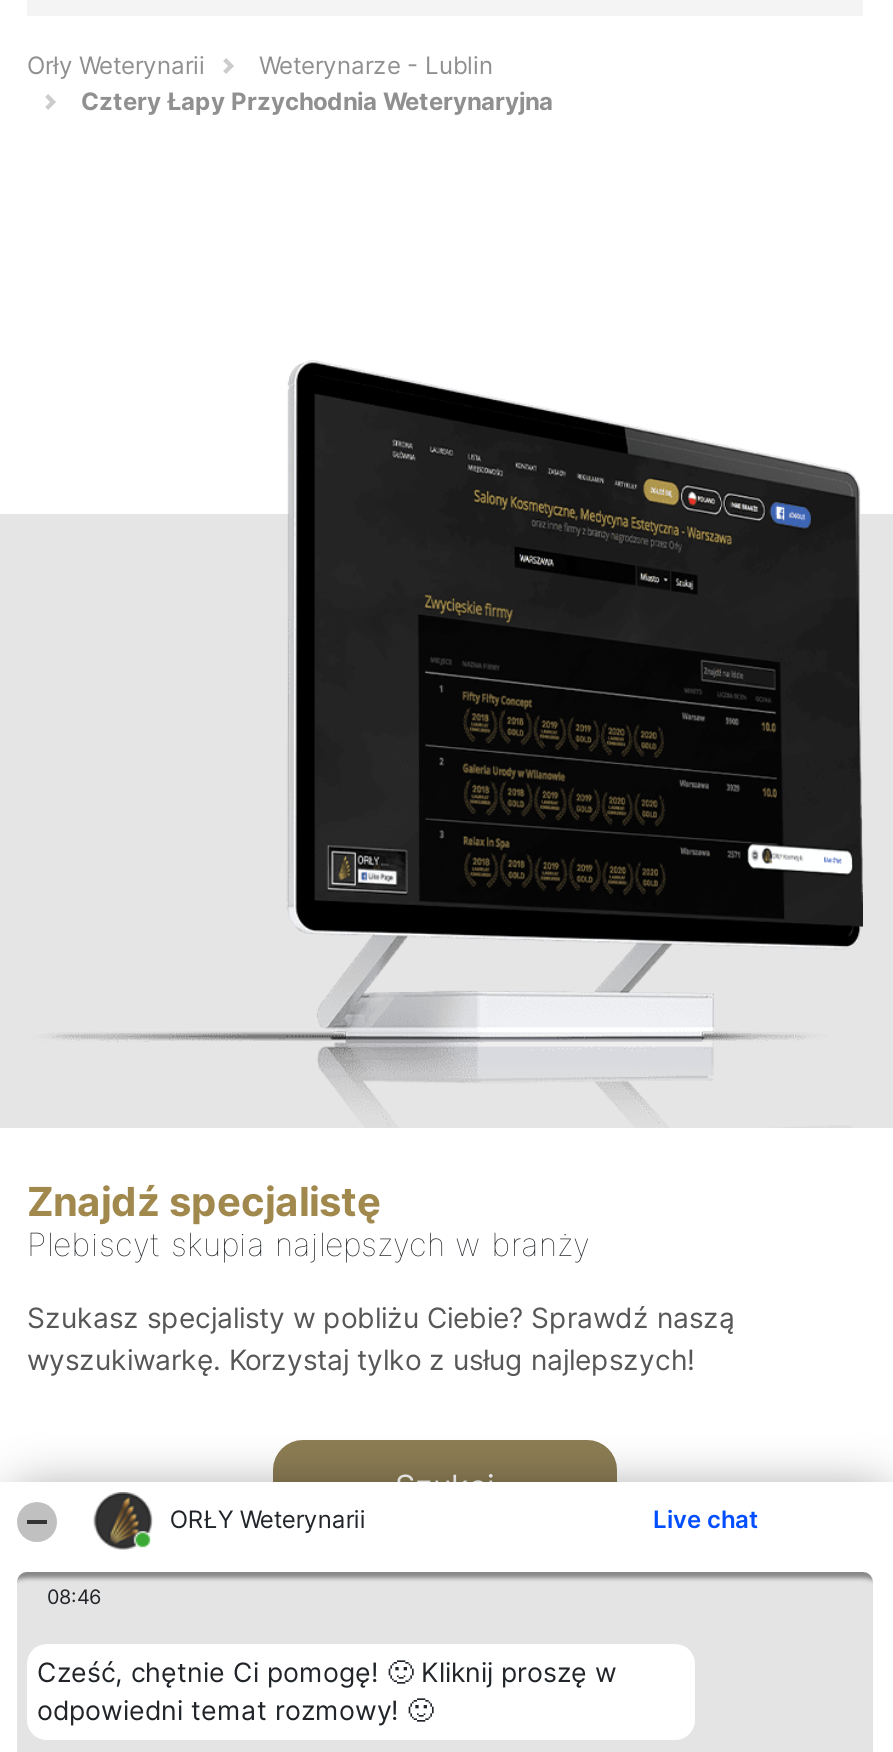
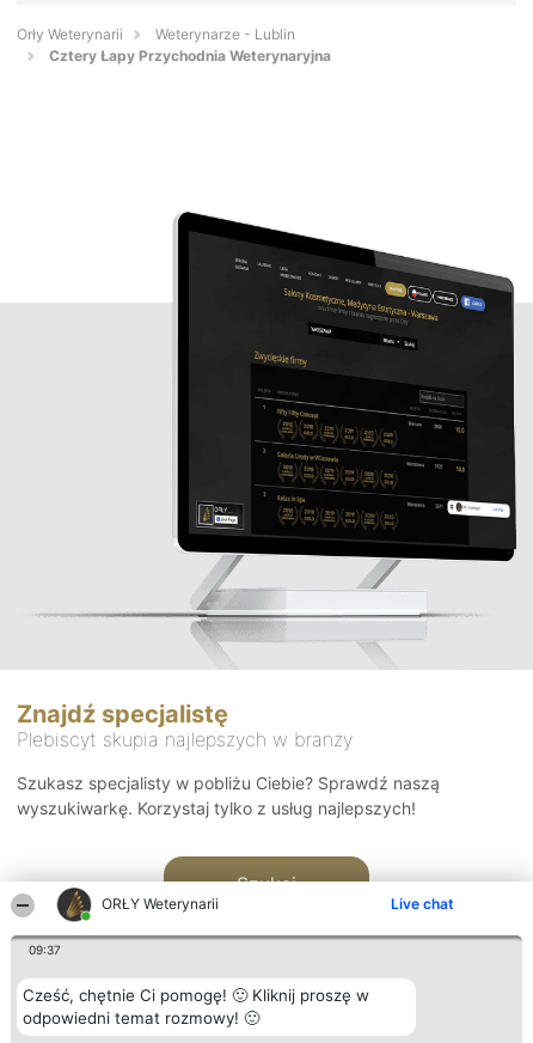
[47,1584,101,1608] 08:46 -> [29,943,61,957] 09:37

